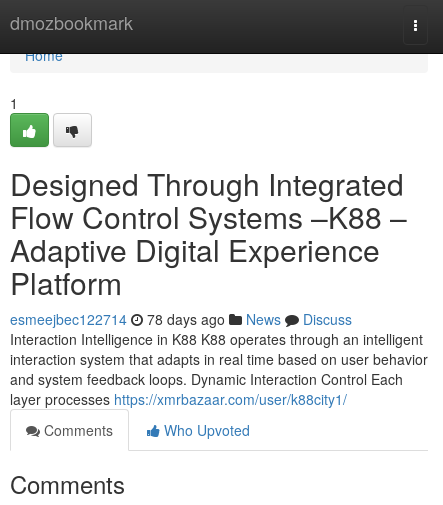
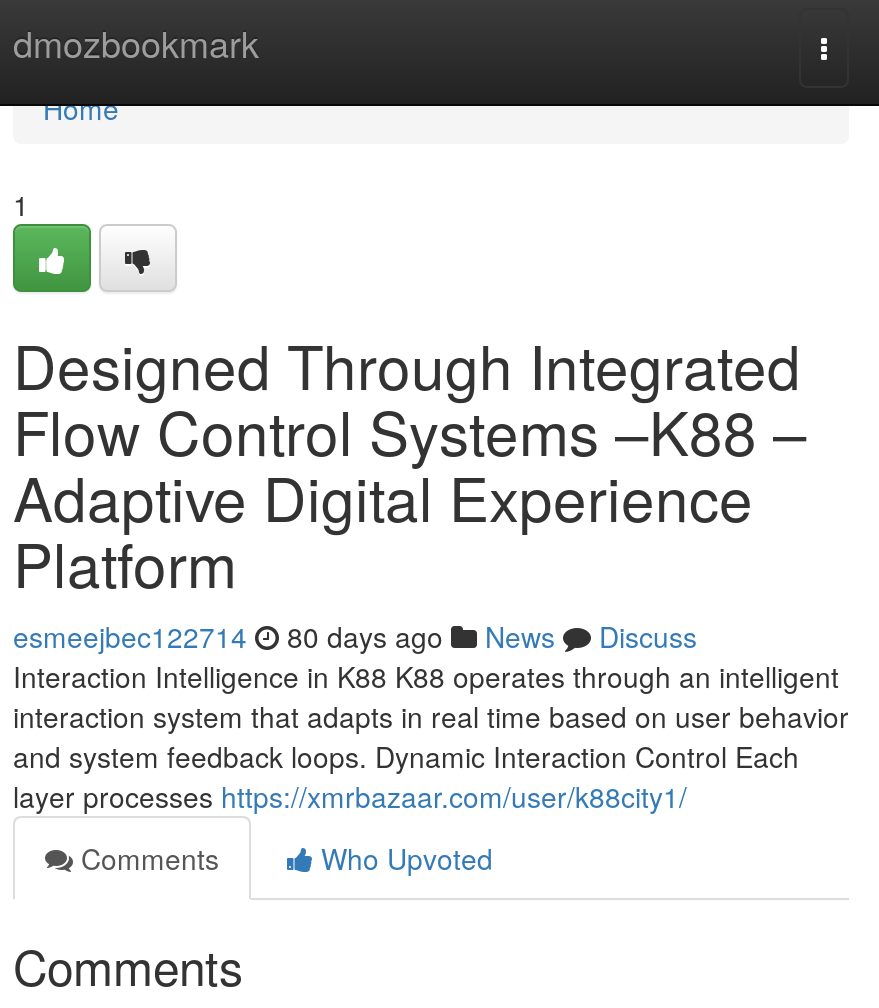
[10,309,352,329] esmeejbec122714 78 days ago News Discuss -> [13,616,697,656] esmeejbec122714 80 days ago News Discuss

